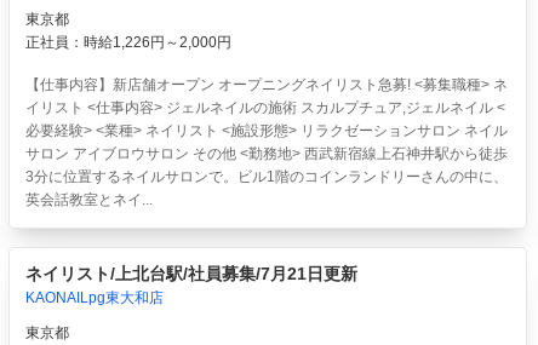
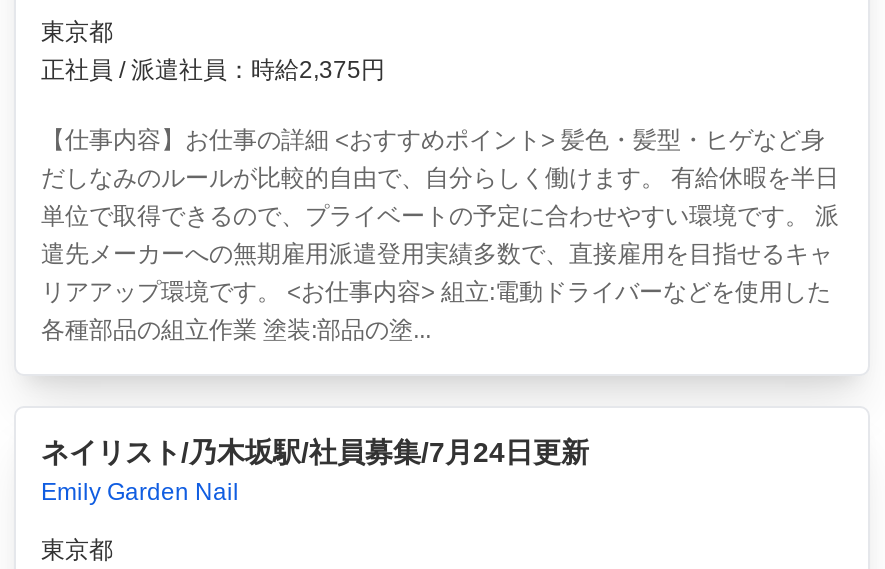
[25,34,231,51] 正社員：時給1,226円～2,000円 -> [41,56,385,84] 正社員 / 派遣社員：時給2,375円
[25,77,507,209] 【仕事内容】新店舗オープン オープニングネイリスト急募! <募集職種> ネ | イリスト <仕事内容> ジェルネイルの施術 スカルプチュア,ジェルネイル < | 必要経験> <業種> ネイリスト <施設形態> リラクゼーションサロン ネイル | サロン アイブロウサロン その他 <勤務地> 西武新宿線上石神井駅から徒歩 | 3分に位置するネイルサロンで。ビル1階のコインランドリーさんの中に、 | 英会話教室とネイ... -> [41,126,839,344] 【仕事内容】お仕事の詳細 <おすすめポイント> 髪色・髪型・ヒゲなど身 | だしなみのルールが比較的自由で、自分らしく働けます。 有給休暇を半日 | 単位で取得できるので、プライベートの予定に合わせやすい環境です。 派 | 遣先メーカーへの無期雇用派遣登用実績多数で、直接雇用を目指せるキャ | リアアップ環境です。 <お仕事内容> 組立:電動ドライバーなどを使用した | 各種部品の組立作業 塗装:部品の塗...
[25,264,357,307] ネイリスト/上北台駅/社員募集/7月21日更新 | KAONAILpg東大和店 -> [41,436,589,506] ネイリスト/乃木坂駅/社員募集/7月24日更新 | Emily Garden Nail

